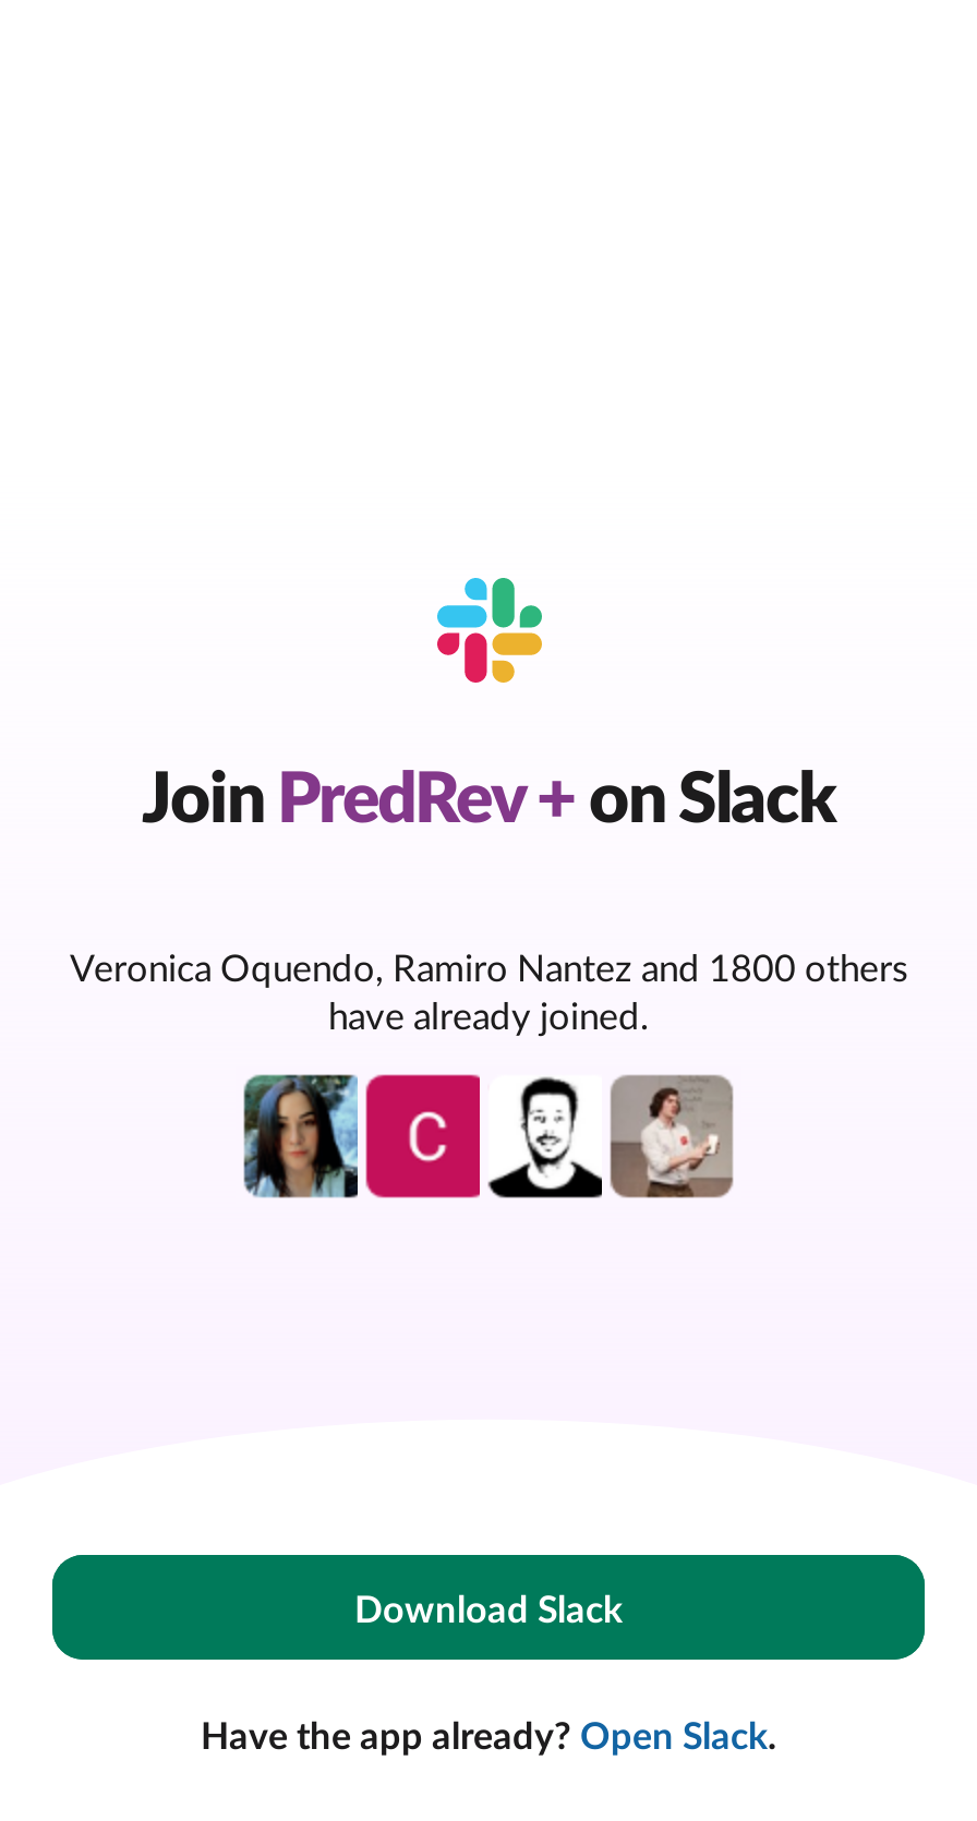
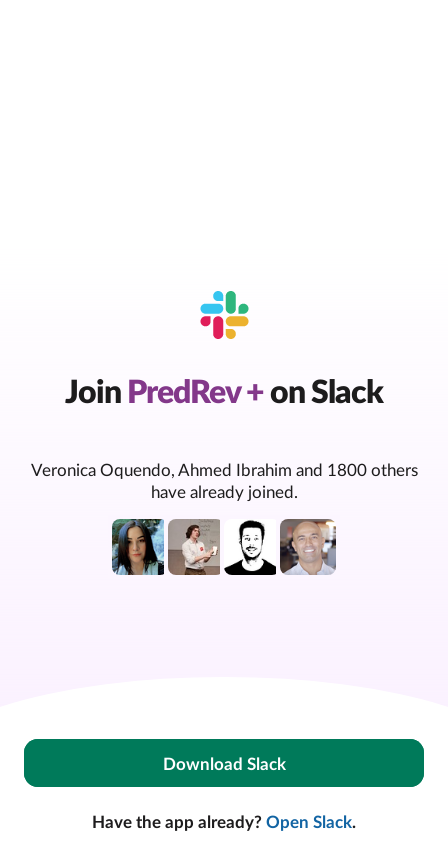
[70,944,907,990] Veronica Oquendo, Ramiro Nantez and 1800 others -> [30,459,417,480] Veronica Oquendo, Ahmed Ibrahim and 1800 others
[364,1073,482,1199] [image] -> [167,519,221,576] [image]
[611,1075,733,1199] [image] -> [280,520,336,575] [image]

